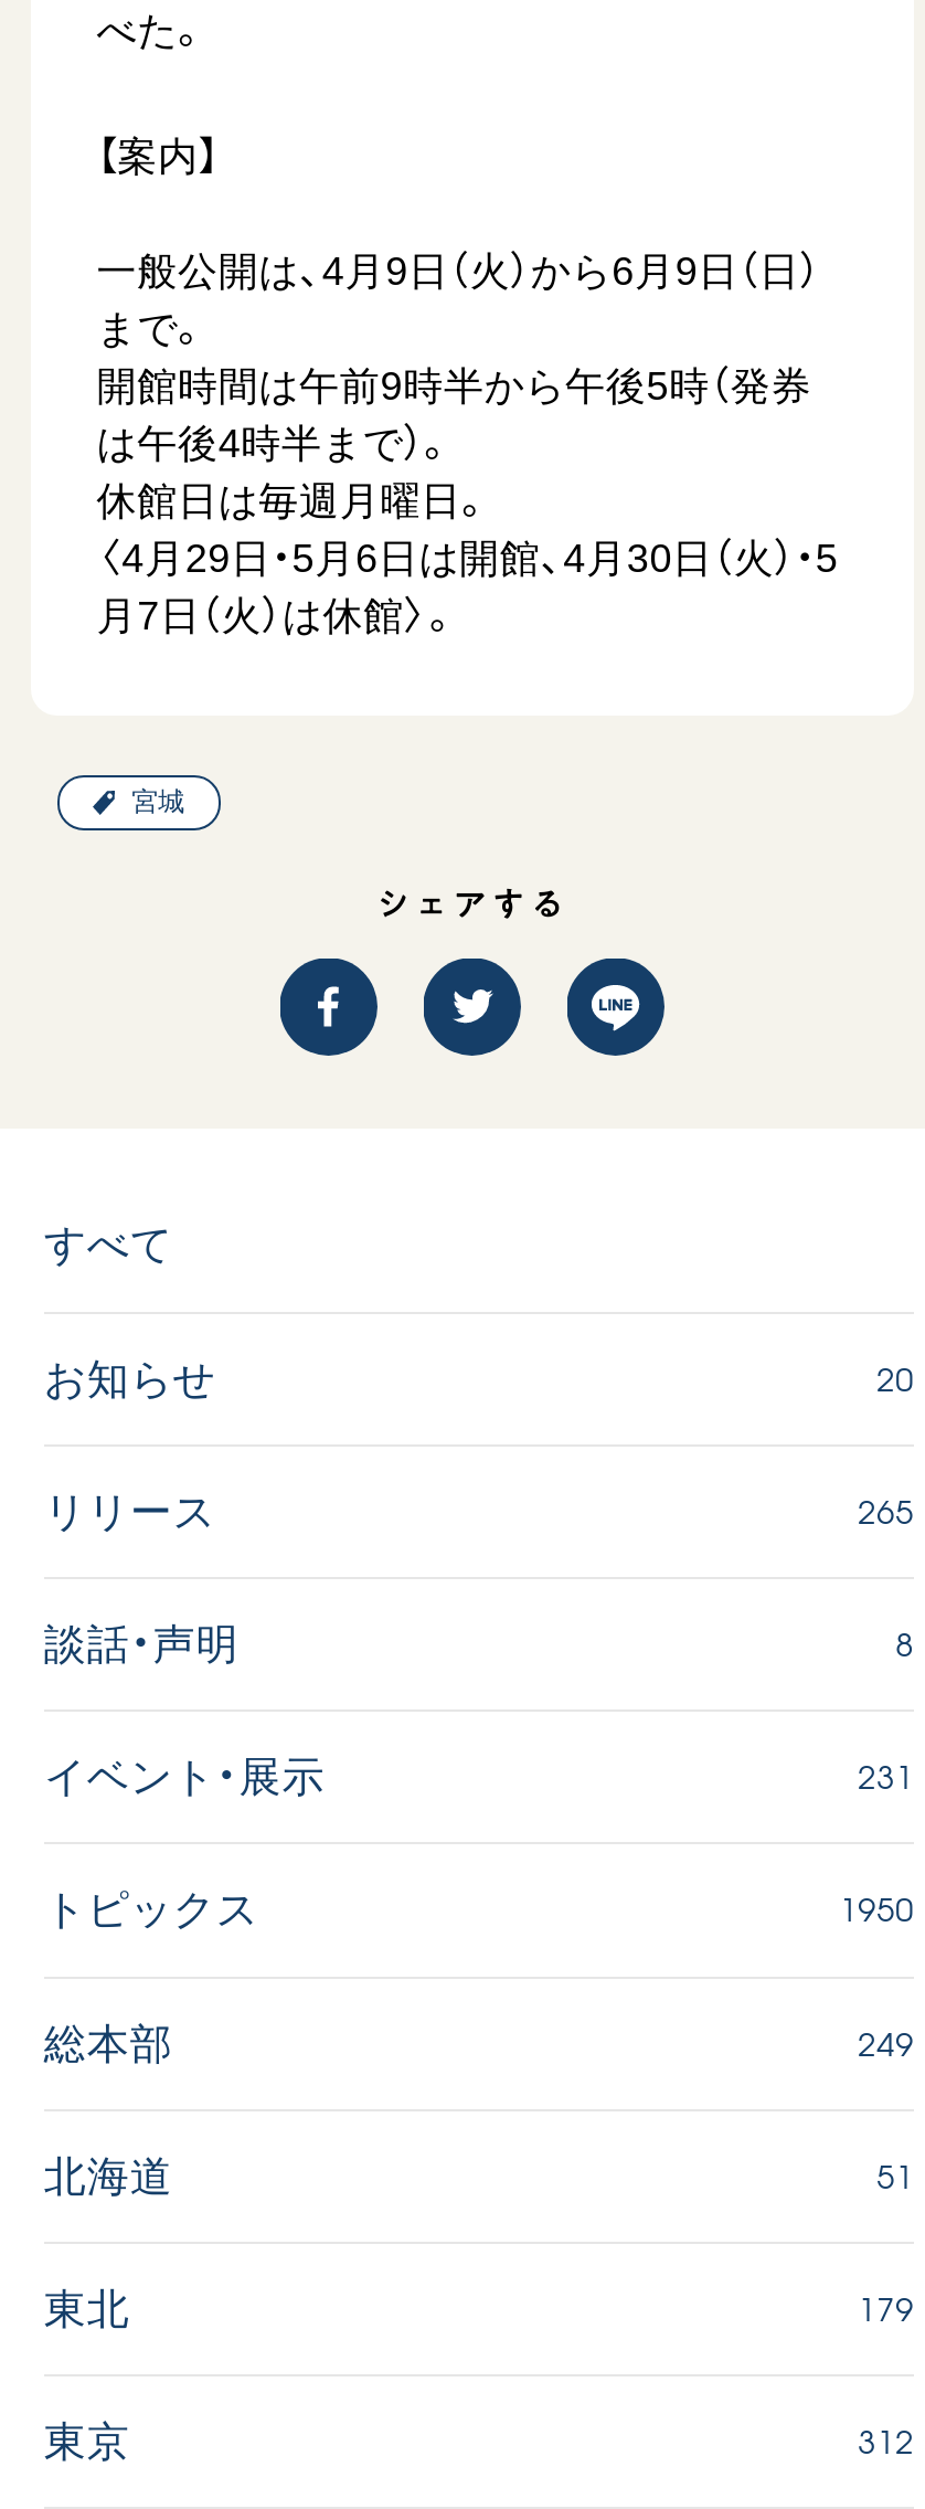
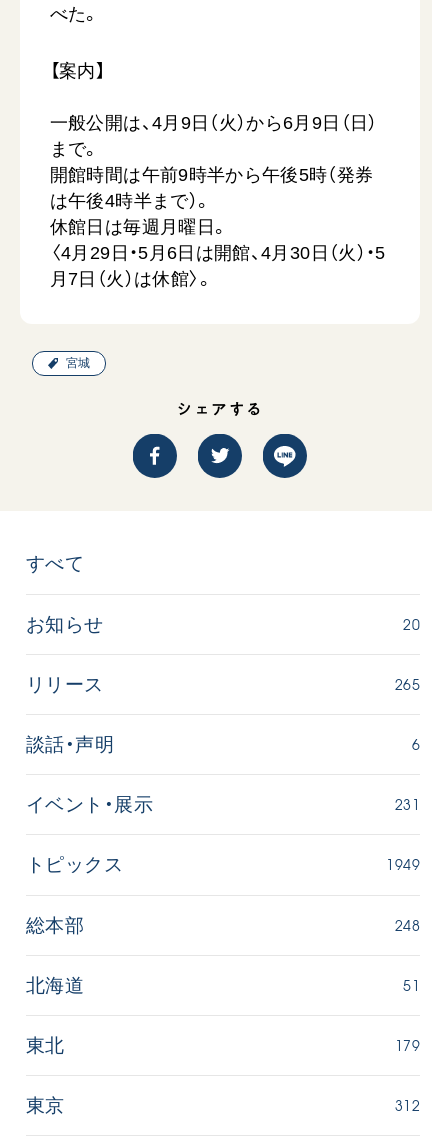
[895,1619,914,1668] 8 -> [412,733,420,755] 6
[839,1885,914,1933] 1950 -> [386,853,420,875] 1949
[858,2018,914,2066] 249 -> [395,914,420,936] 248

